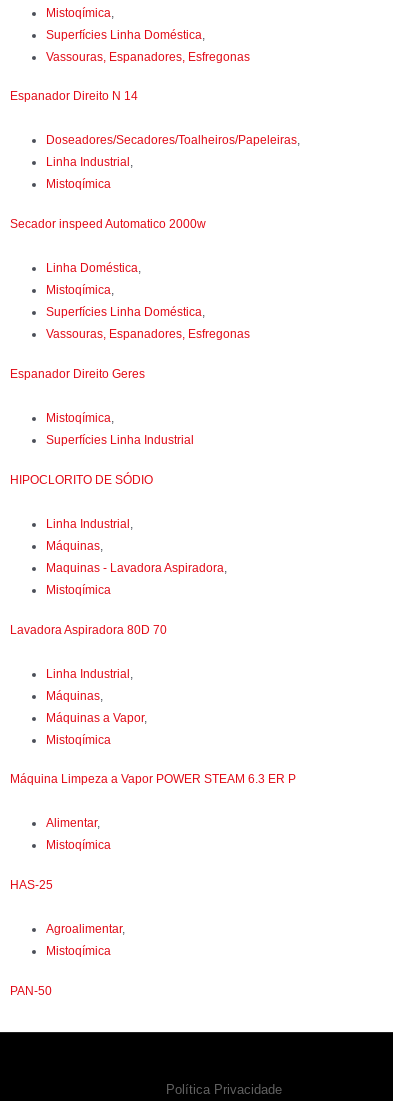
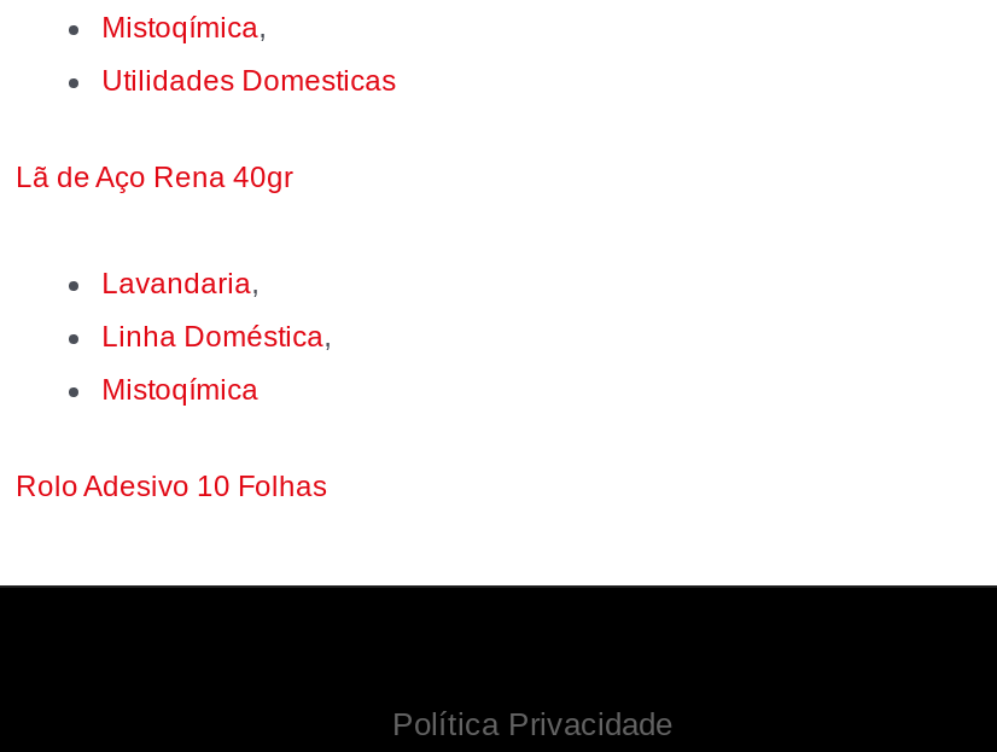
[10,28,303,169] Superfícies Linha Doméstica, | Vassouras, Espanadores, Esfregonas | Espanador Direito N 14 | Doseadores/Secadores/Toalheiros/Papeleiras, | Linha Industrial, -> [16,64,396,300] Utilidades Domesticas | Lã de Aço Rena 40gr | Lavandaria,
[10,217,296,998] Secador inspeed Automatico 2000w | Mistoqímica, | Superfícies Linha Doméstica, | Vassouras, Espanadores, Esfregonas | Espanador Direito Geres | Mistoqímica, | Superfícies Linha Industrial | HIPOCLORITO DE SÓDIO | Linha Industrial, | Máquinas, | Maquinas - Lavadora Aspiradora, | Mistoqímica | Lavadora Aspiradora 80D 70 | Linha Industrial, | Máquinas, | Máquinas a Vapor, | Mistoqímica | Máquina Limpeza a Vapor POWER STEAM 6.3 ER P | Alimentar, | Mistoqímica | HAS-25 | Agroalimentar, | Mistoqímica | PAN-50 -> [16,469,327,503] Rolo Adesivo 10 Folhas
moved [46,261,144,275] -> [102,320,338,353]: Linha Doméstica,

